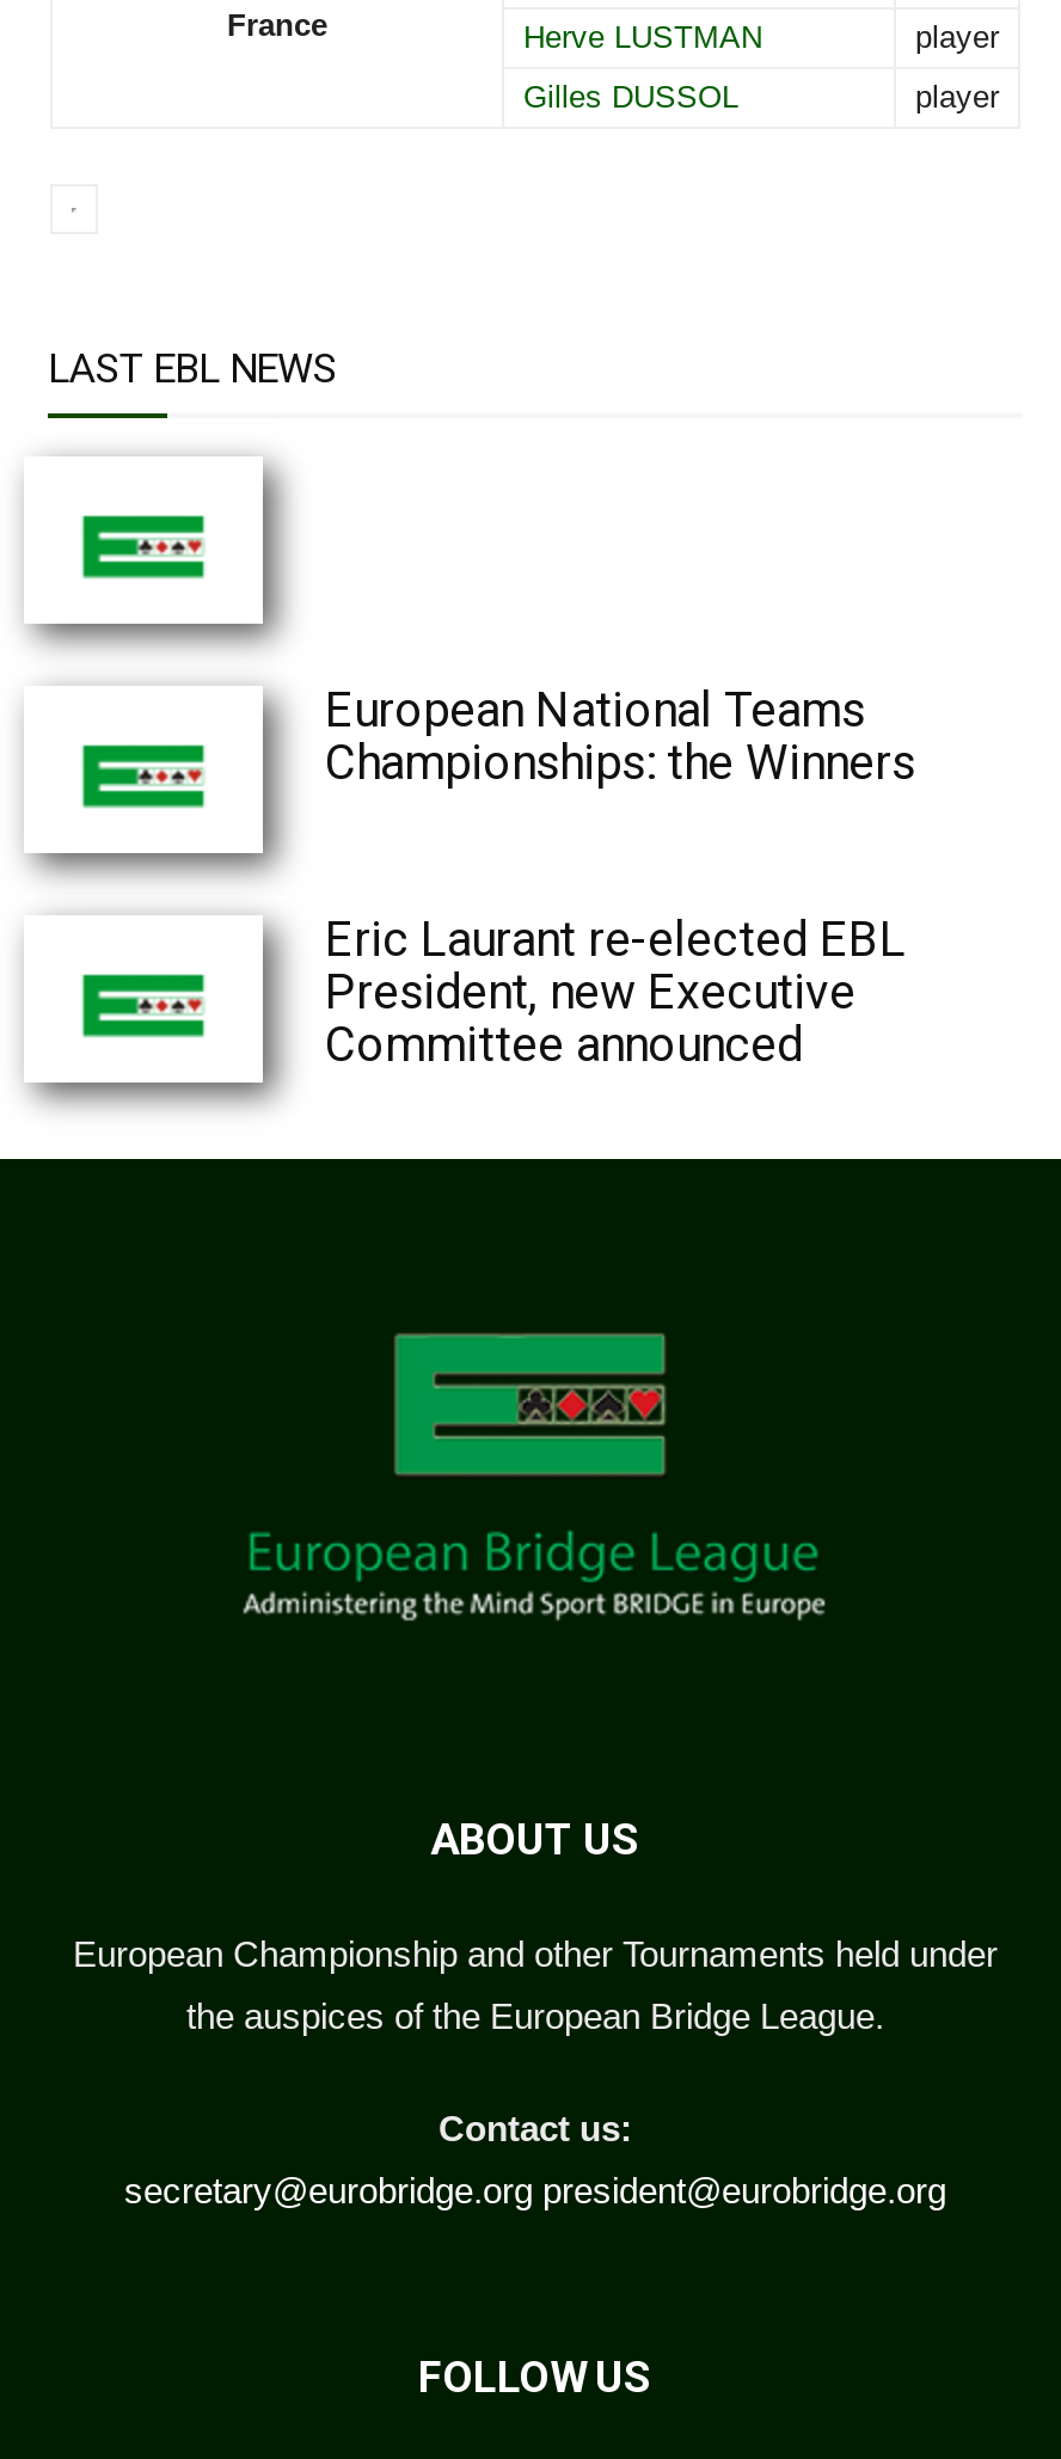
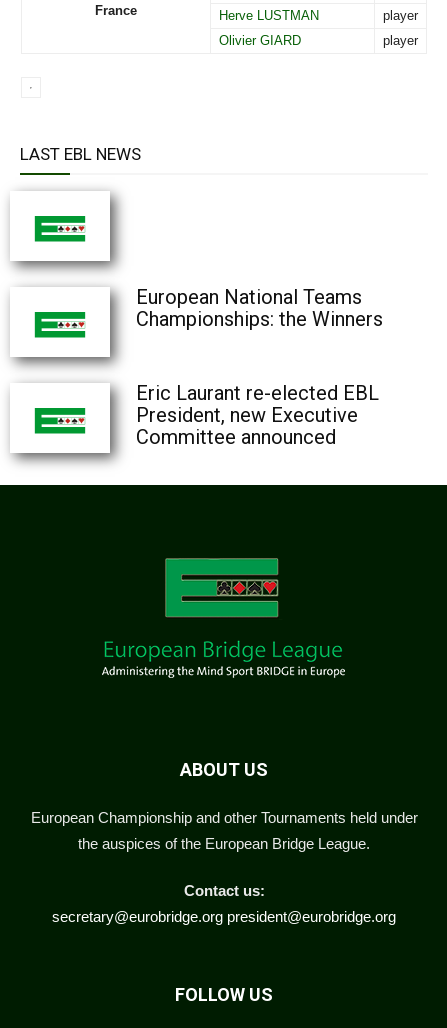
[523,79,738,115] Gilles DUSSOL -> [219,33,301,48] Olivier GIARD

